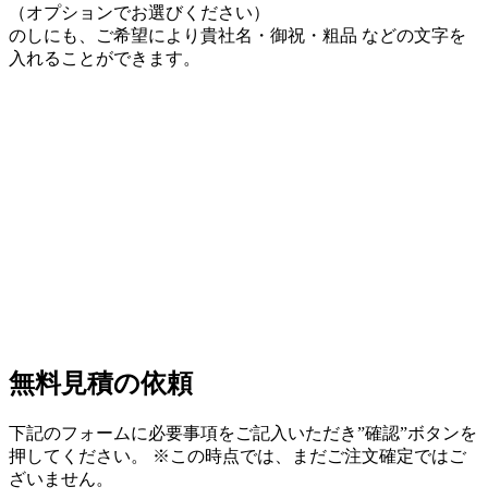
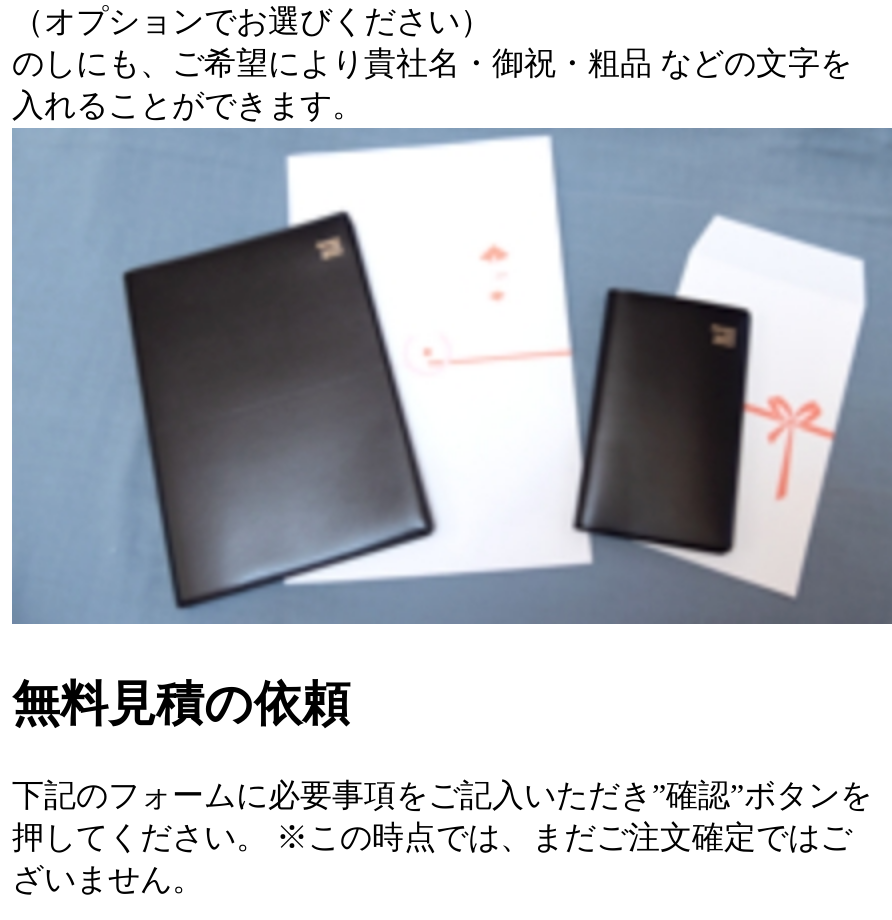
none -> [10,126,886,626] [image]

